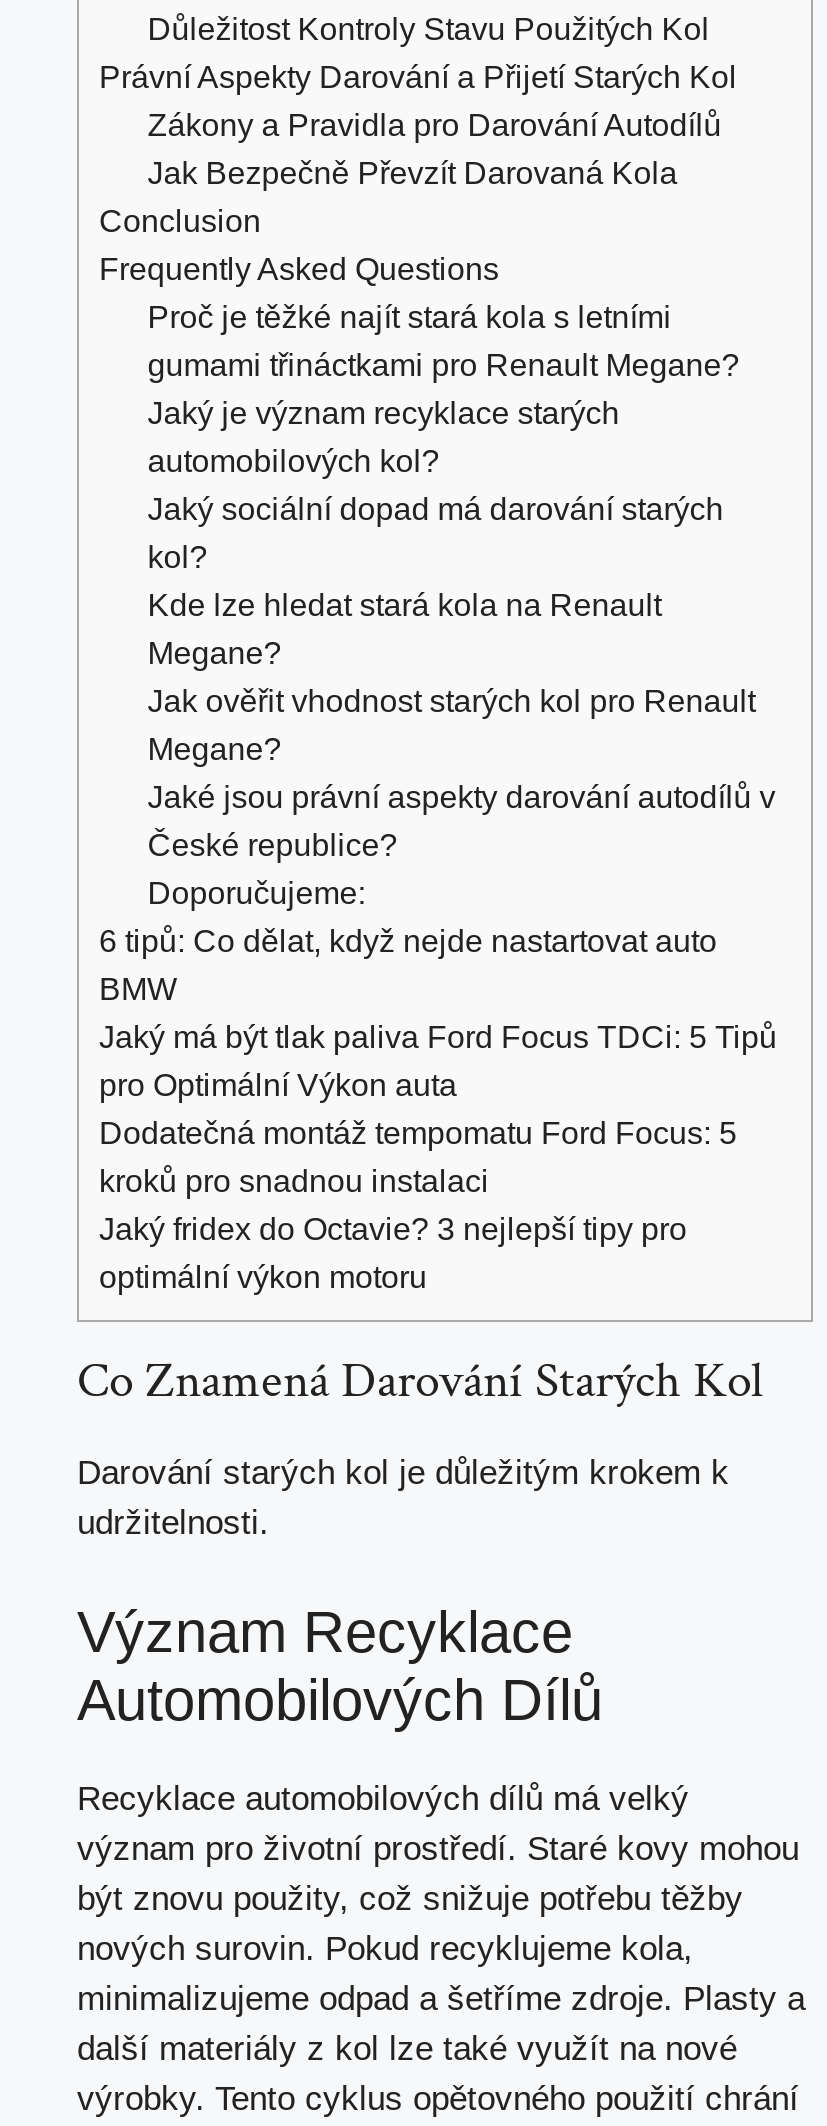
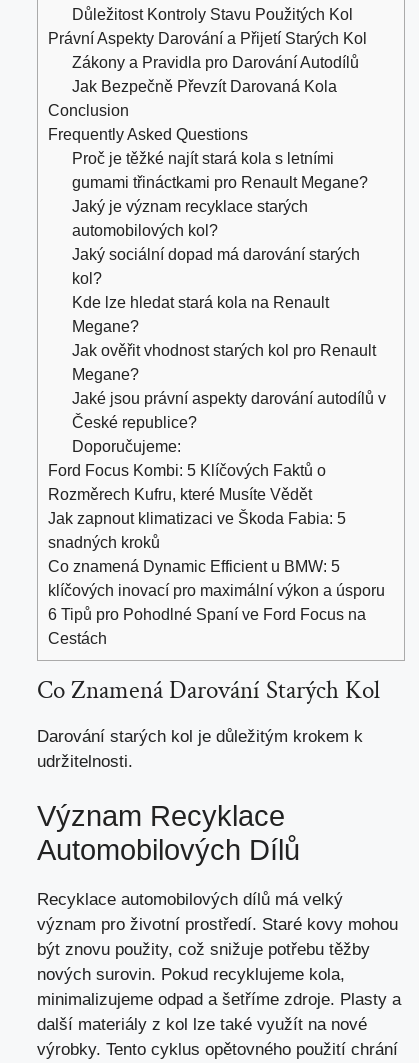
[99,922,777,1294] 6 tipů: Co dělat, když nejde nastartovat auto | BMW | Jaký má být tlak paliva Ford Focus TDCi: 5 Tipů | pro Optimální Výkon auta | Dodatečná montáž tempomatu Ford Focus: 5 | kroků pro snadnou instalaci | Jaký fridex do Octavie? 3 nejlepší tipy pro | optimální výkon motoru -> [48,461,385,647] Ford Focus Kombi: 5 Klíčových Faktů o | Rozměrech Kufru, které Musíte Vědět | Jak zapnout klimatizaci ve Škoda Fabia: 5 | snadných kroků | Co znamená Dynamic Efficient u BMW: 5 | klíčových inovací pro maximální výkon a úsporu | 6 Tipů pro Pohodlné Spaní ve Ford Focus na | Cestách

